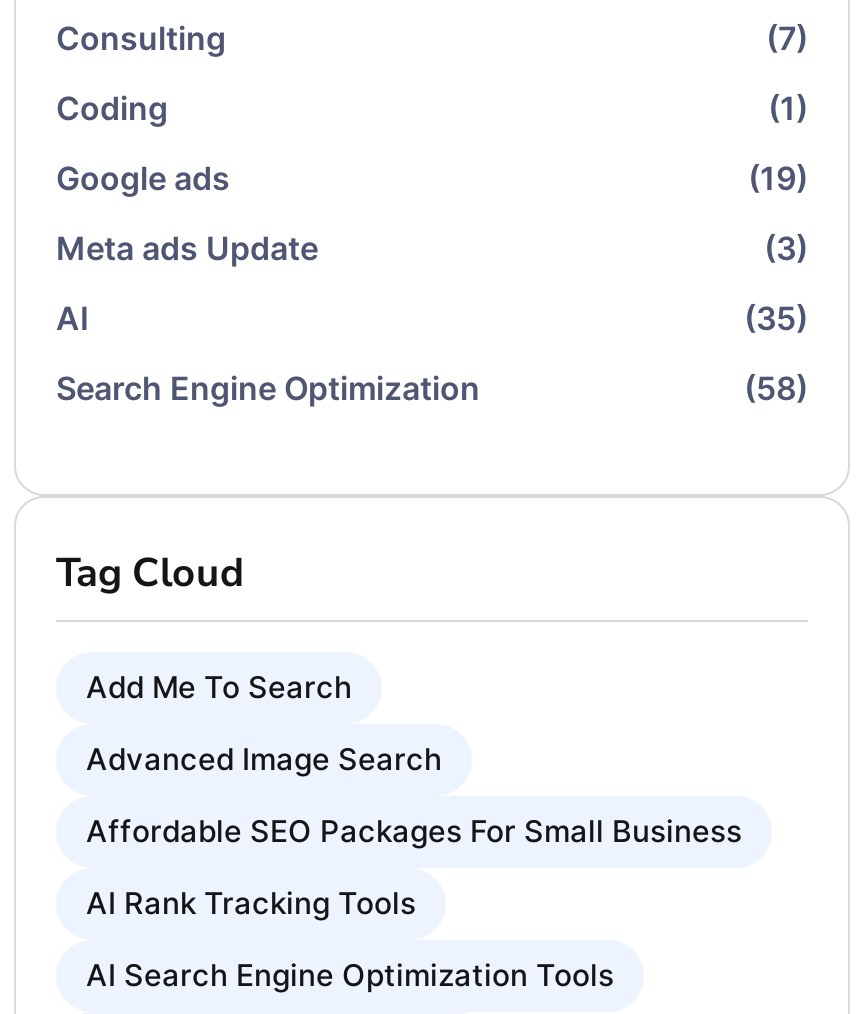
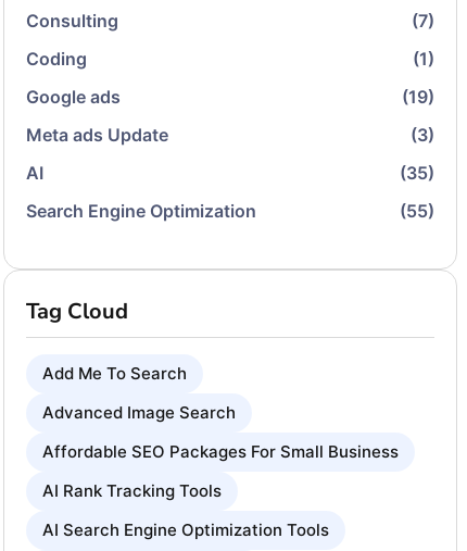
[744,367,808,407] (58) -> [400,200,434,221] (55)

